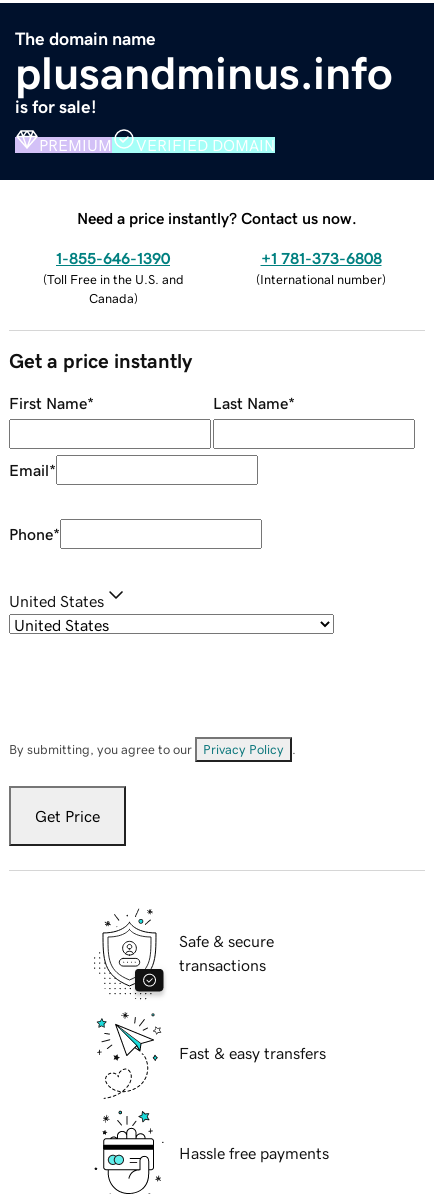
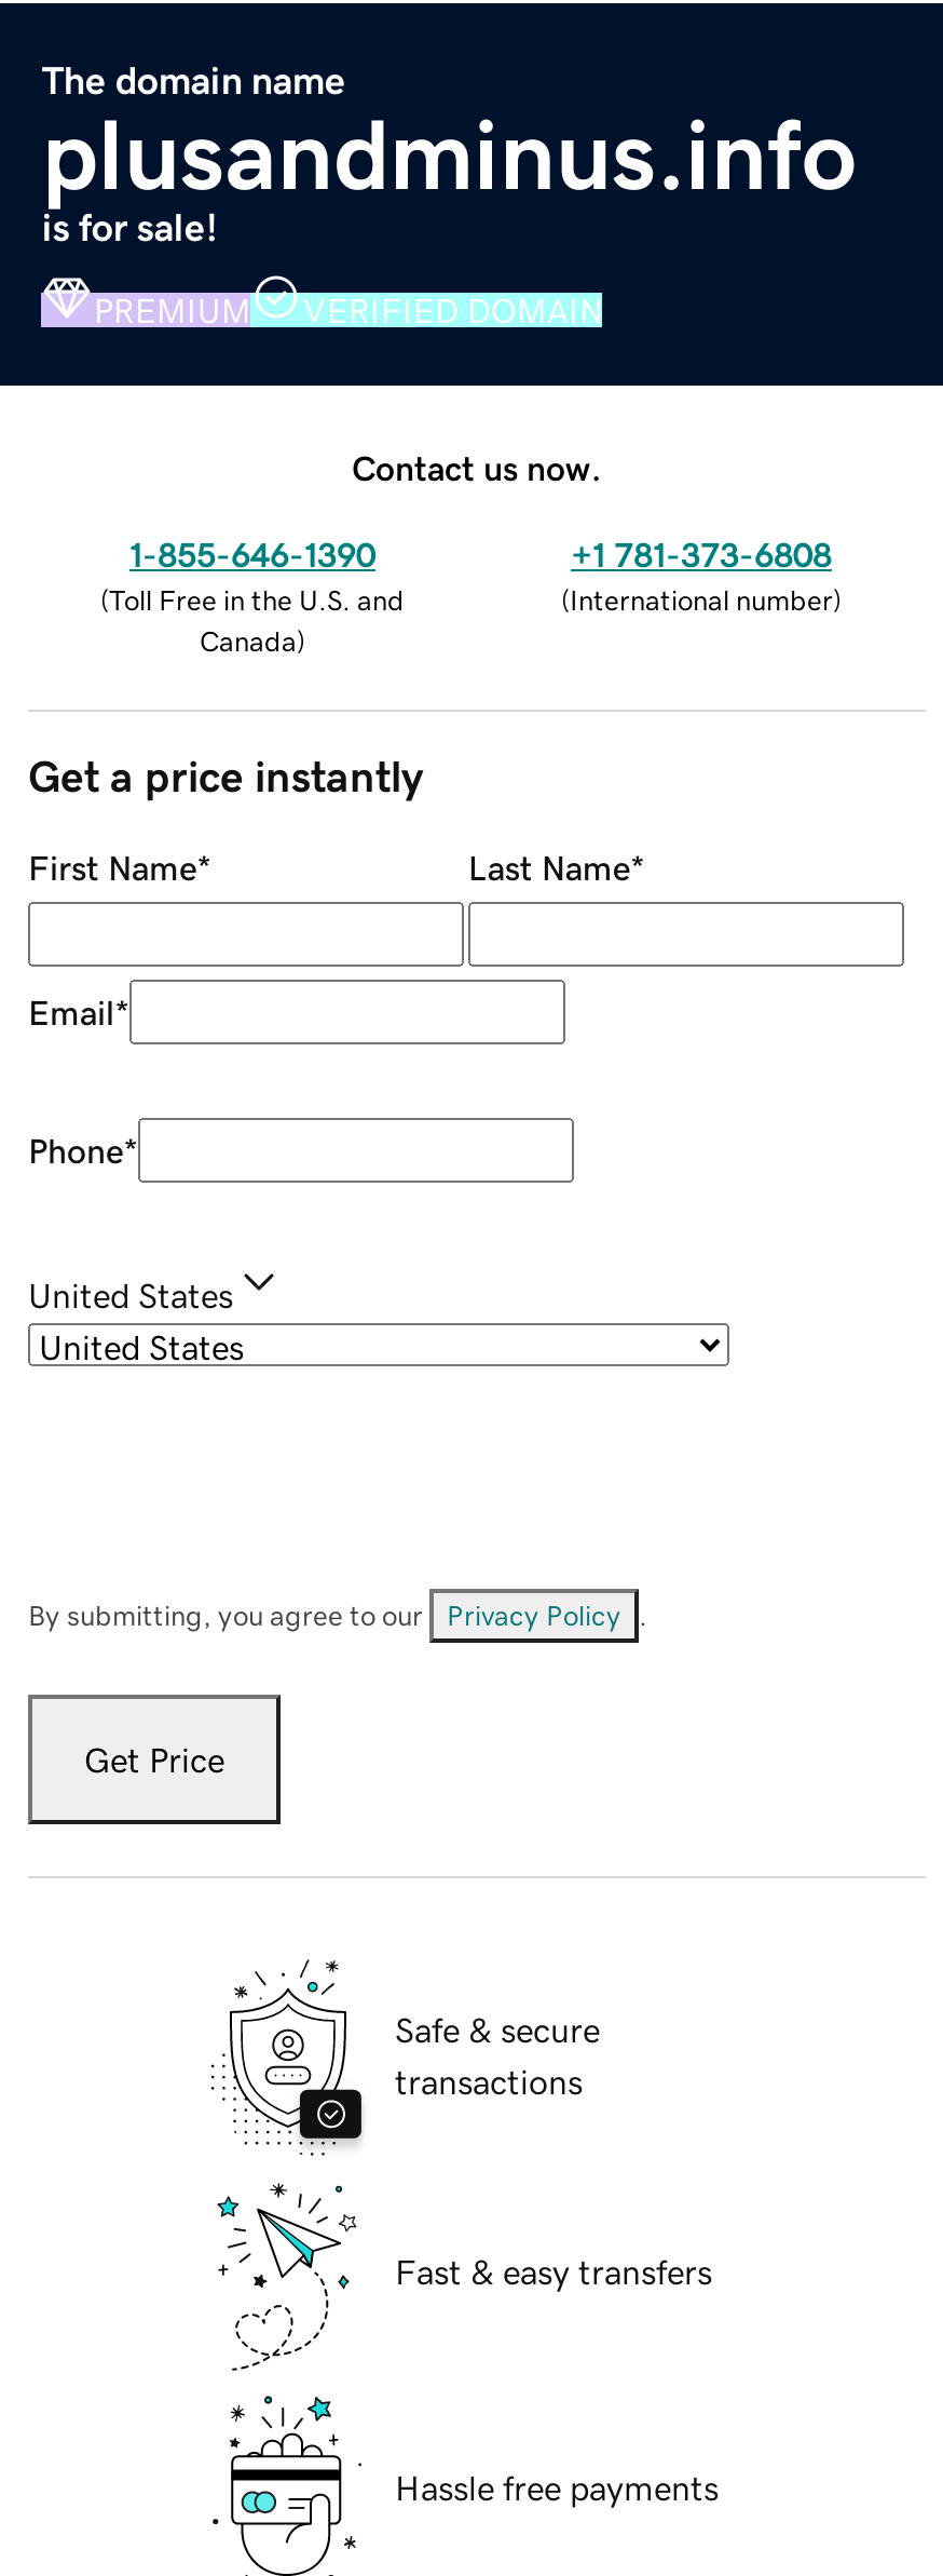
[77,210,357,226] Need a price instantly? Contact us now. -> [352,450,602,484] Contact us now.

